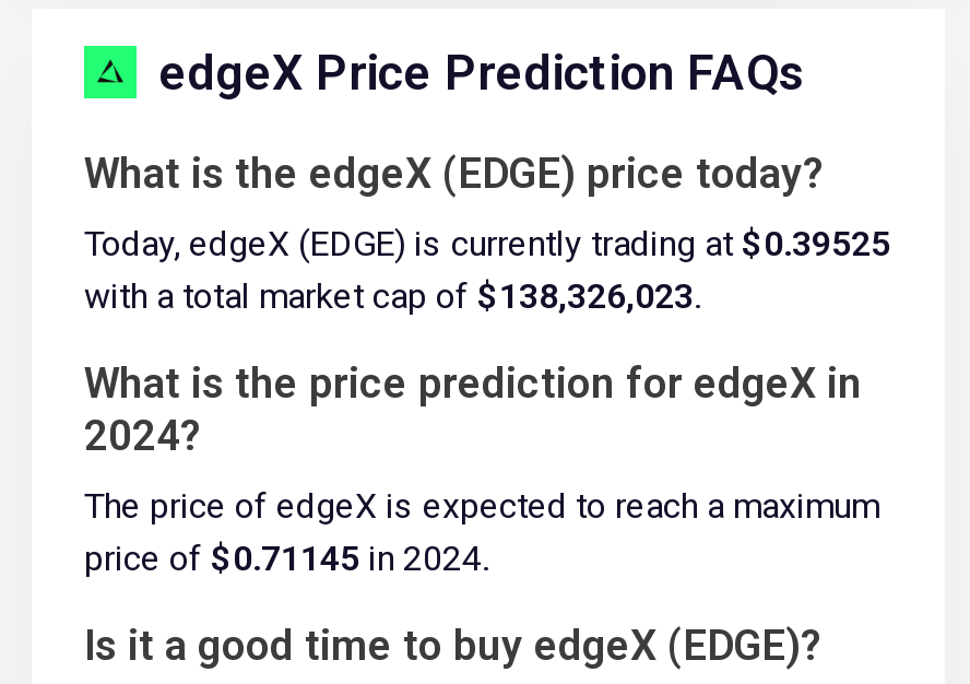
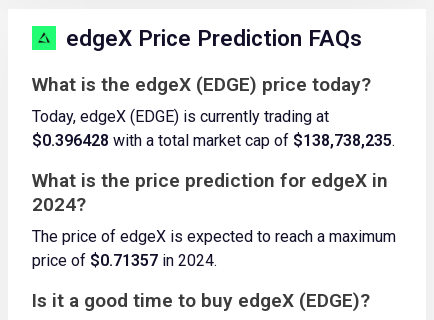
[84,223,890,317] Today, edgeX (EDGE) is currently trading at $0.39525 | with a total market cap of $138,326,023. -> [32,107,395,150] Today, edgeX (EDGE) is currently trading at | $0.396428 with a total market cap of $138,738,235.
[84,537,488,579] price of $0.71145 in 2024. -> [32,251,217,270] price of $0.71357 in 2024.

